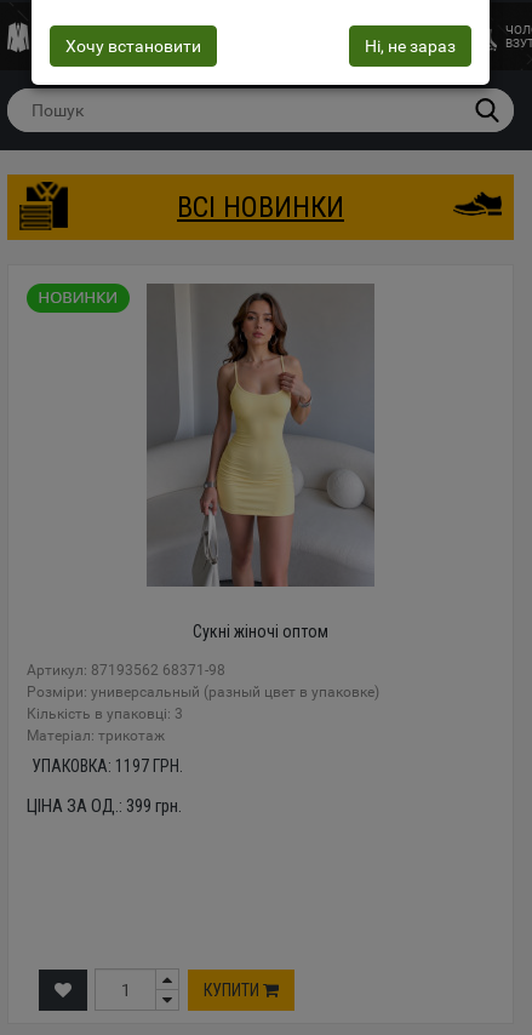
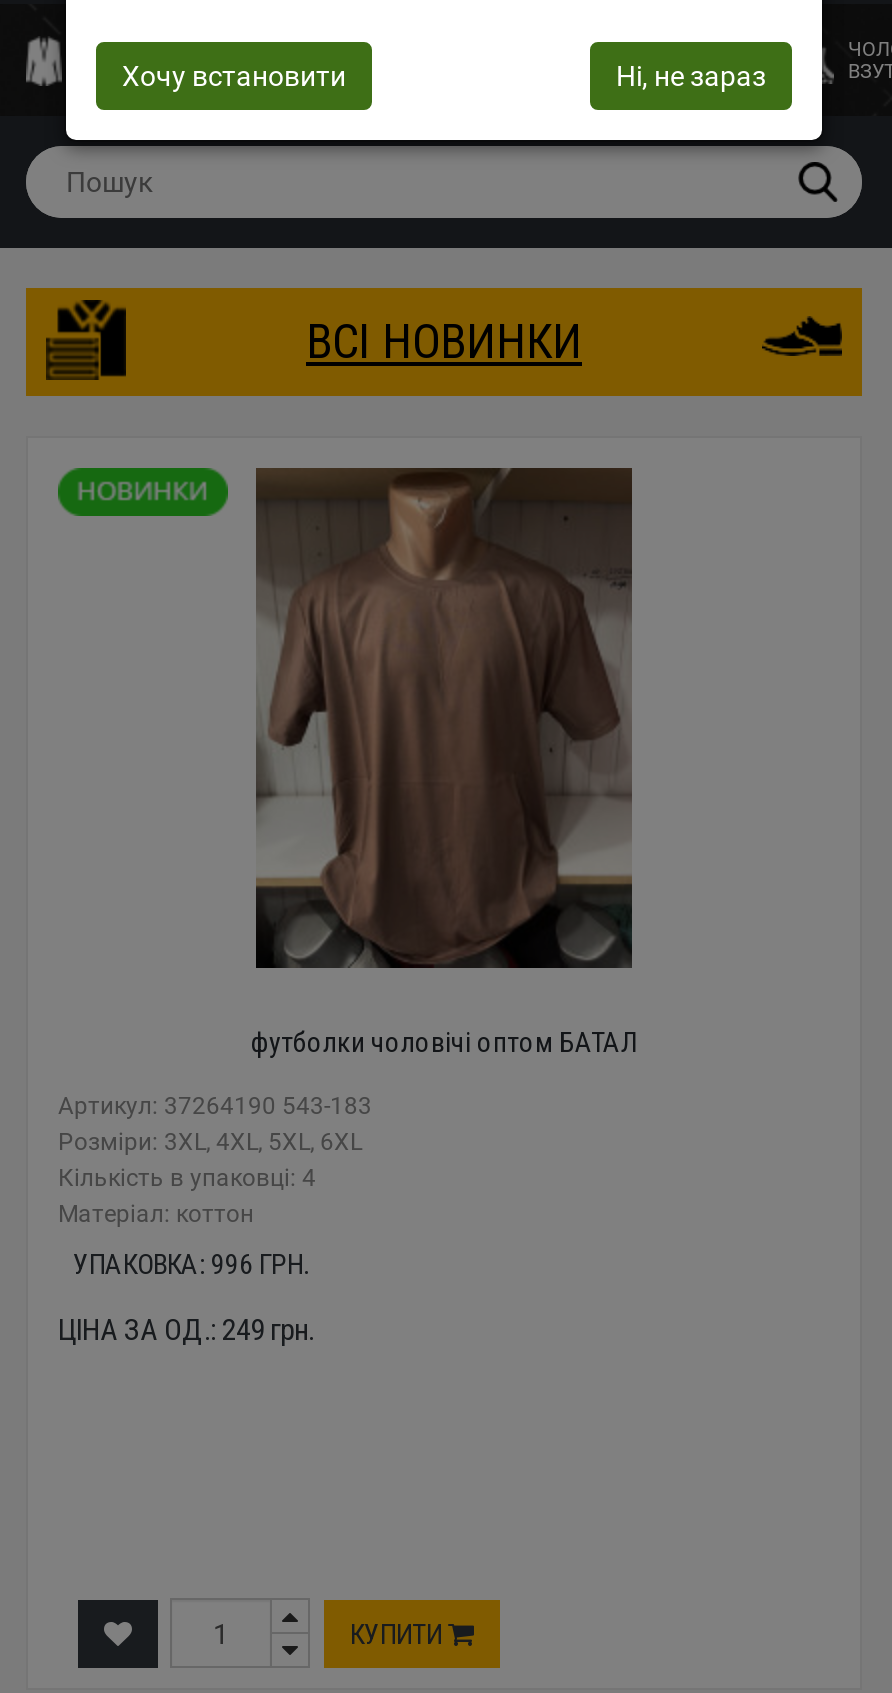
[148,285,373,641] [image] | Сукні жіночі оптом -> [251,468,637,1058] [image] | футболки чоловічі оптом БАТАЛ
[27,662,379,744] Артикул: 87193562 68371-98 | Розміри: универсальный (разный цвет в упаковке) | Кількість в упаковці: 3 | Mатеріал: трикотаж -> [58,1092,372,1228] Артикул: 37264190 543-183 | Розміри: 3XL, 4XL, 5XL, 6XL | Кількість в упаковці: 4 | Mатеріал: коттон
[32,756,183,776] УПАКОВКА: 1197 ГРН. -> [73,1248,309,1280] УПАКОВКА: 996 ГРН.
[27,795,182,817] ЦІНА ЗА ОД.: 399 грн. -> [58,1312,314,1348] ЦІНА ЗА ОД.: 249 грн.

